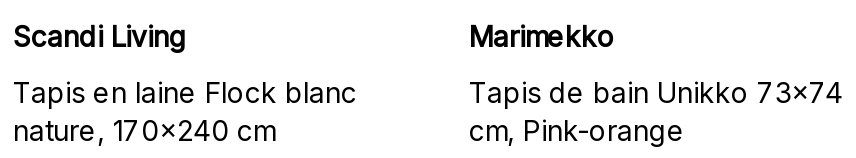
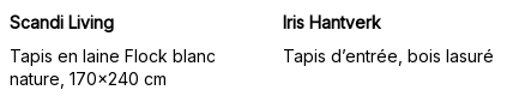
[469,19,615,53] Marimekko -> [283,12,381,32] Iris Hantverk
[469,75,843,147] Tapis de bain Unikko 73x74 | cm, Pink-orange -> [283,45,494,66] Tapis d’entrée, bois lasuré

